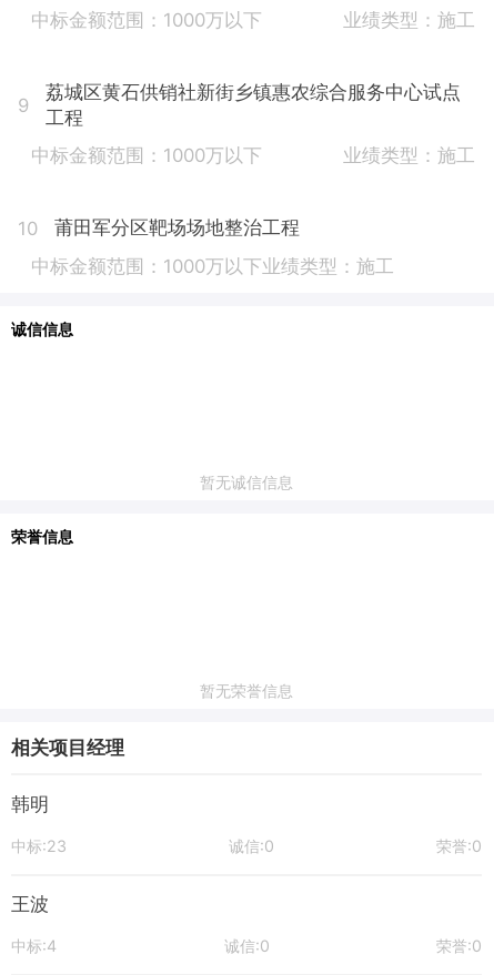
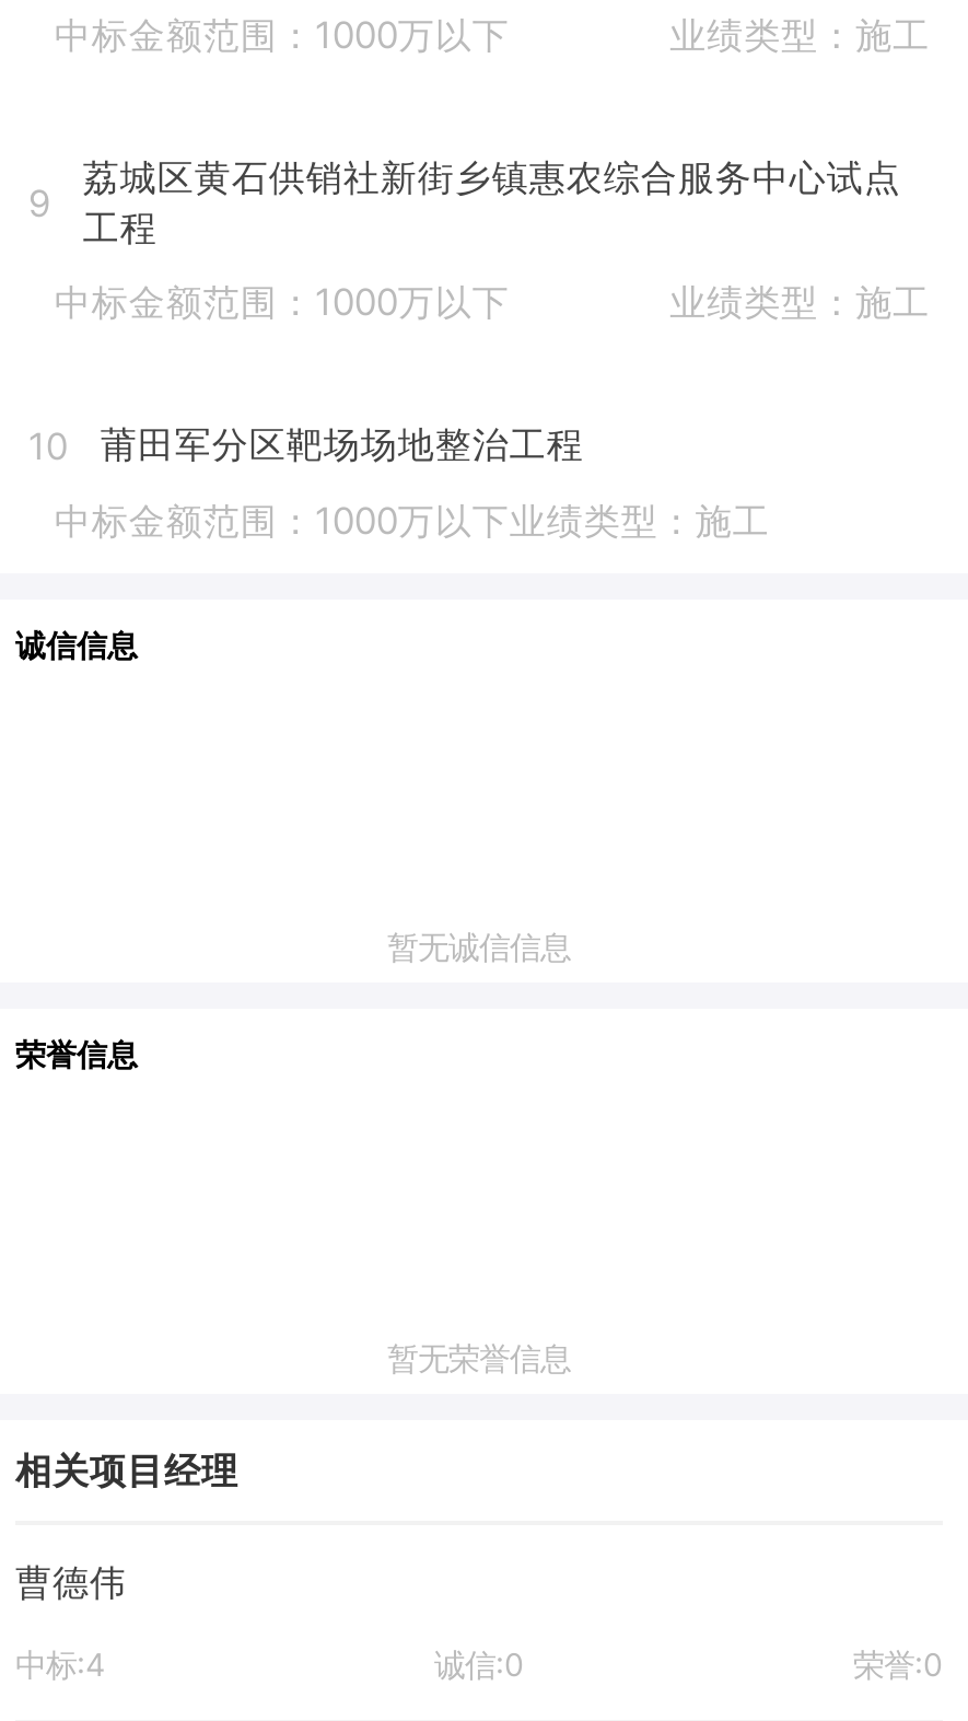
[11,793,482,915] 韩明 | 中标:23 | 诚信:0 | 荣誉:0 | 王波 -> [15,1560,127,1603] 曹德伟

